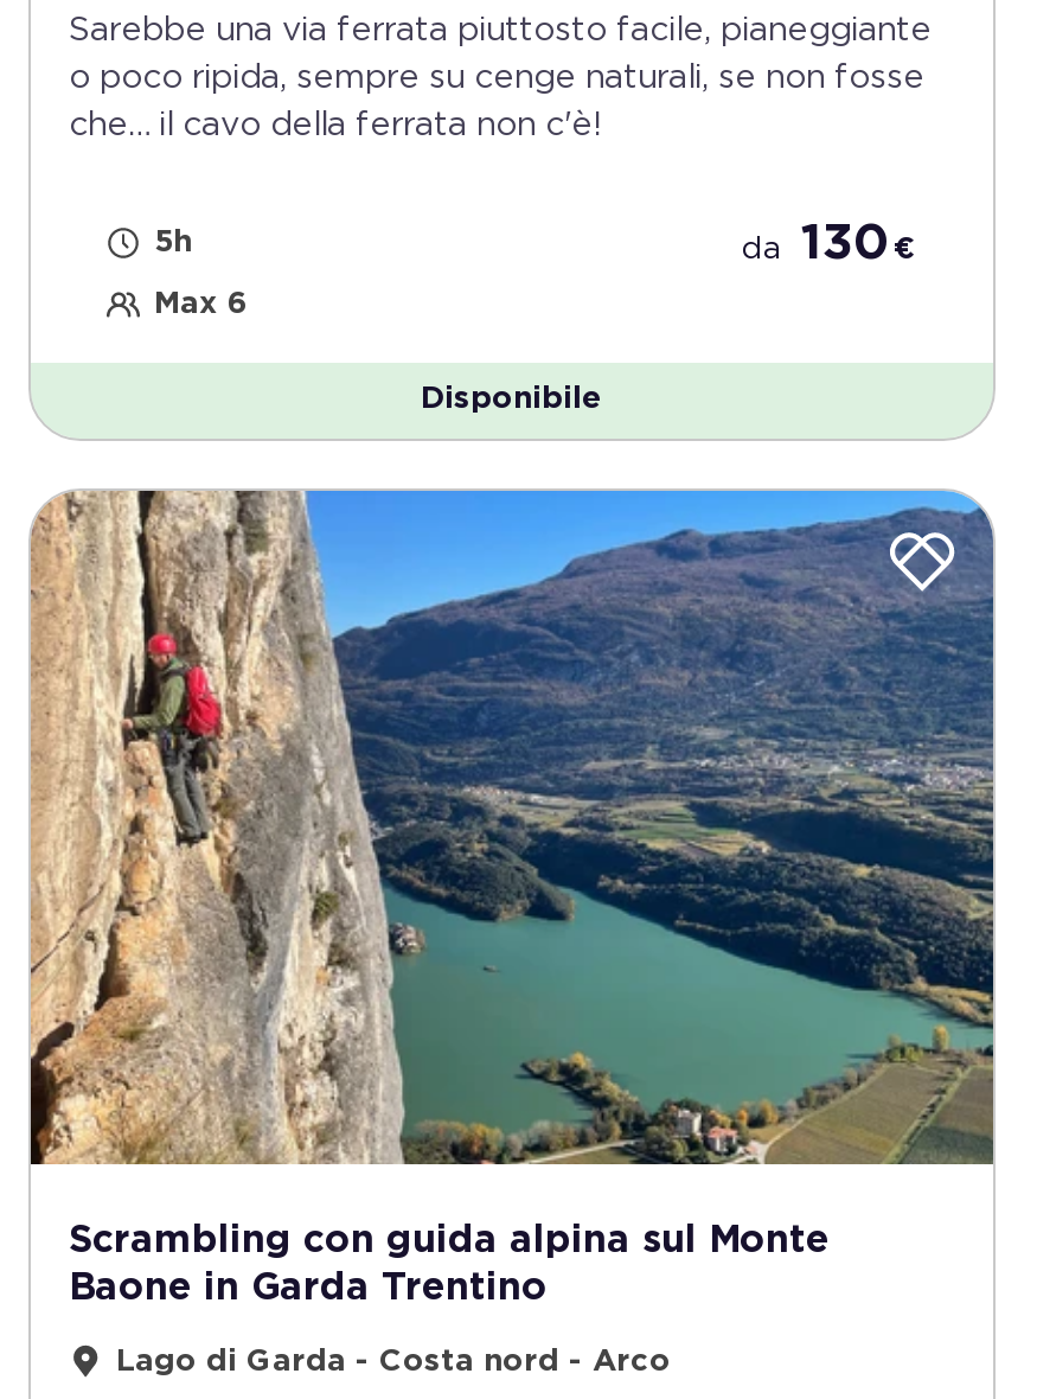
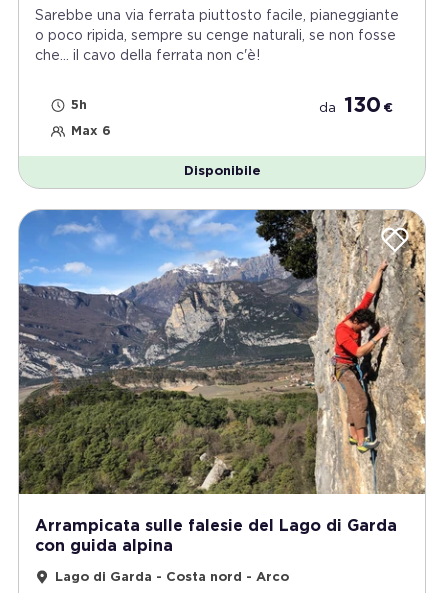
[28,487,996,1306] [image] | Scrambling con guida alpina sul Monte | Baone in Garda Trentino -> [18,209,426,554] [image] | Arrampicata sulle falesie del Lago di Garda | con guida alpina

